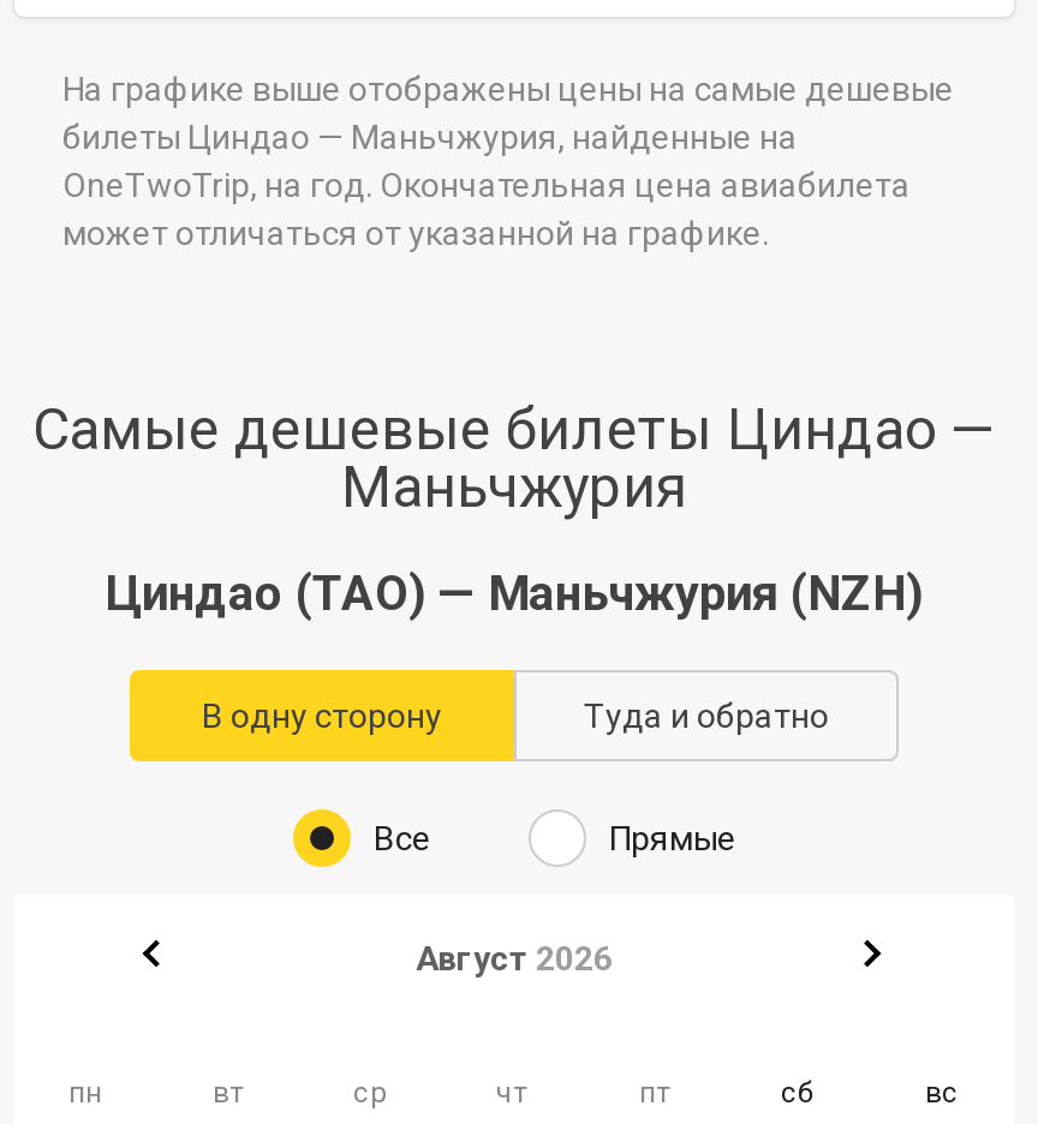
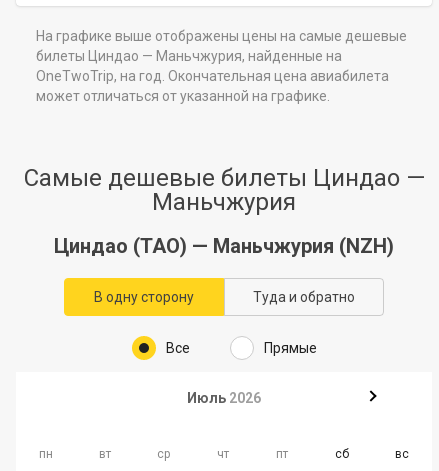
[416,939,613,977] Август 2026 -> [187,390,261,406] Июль 2026

